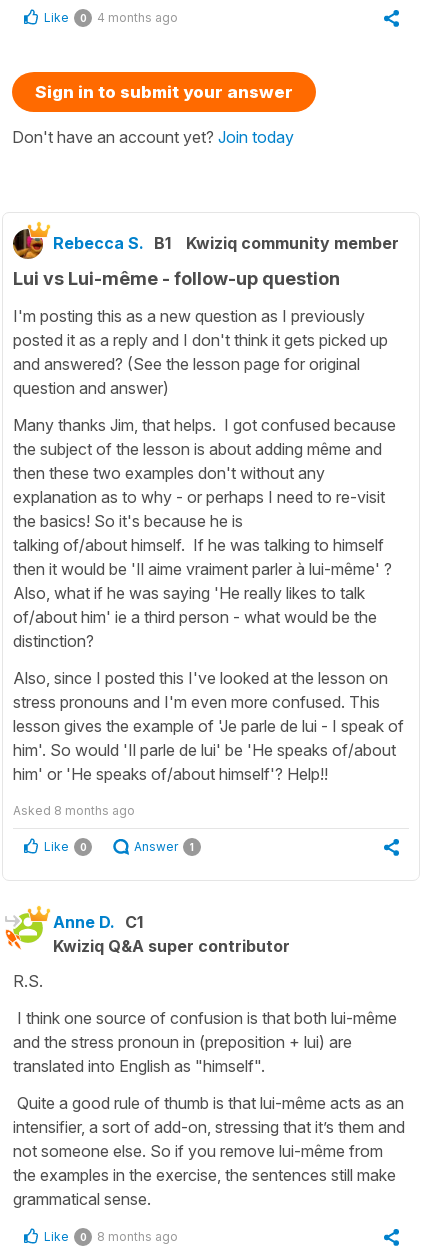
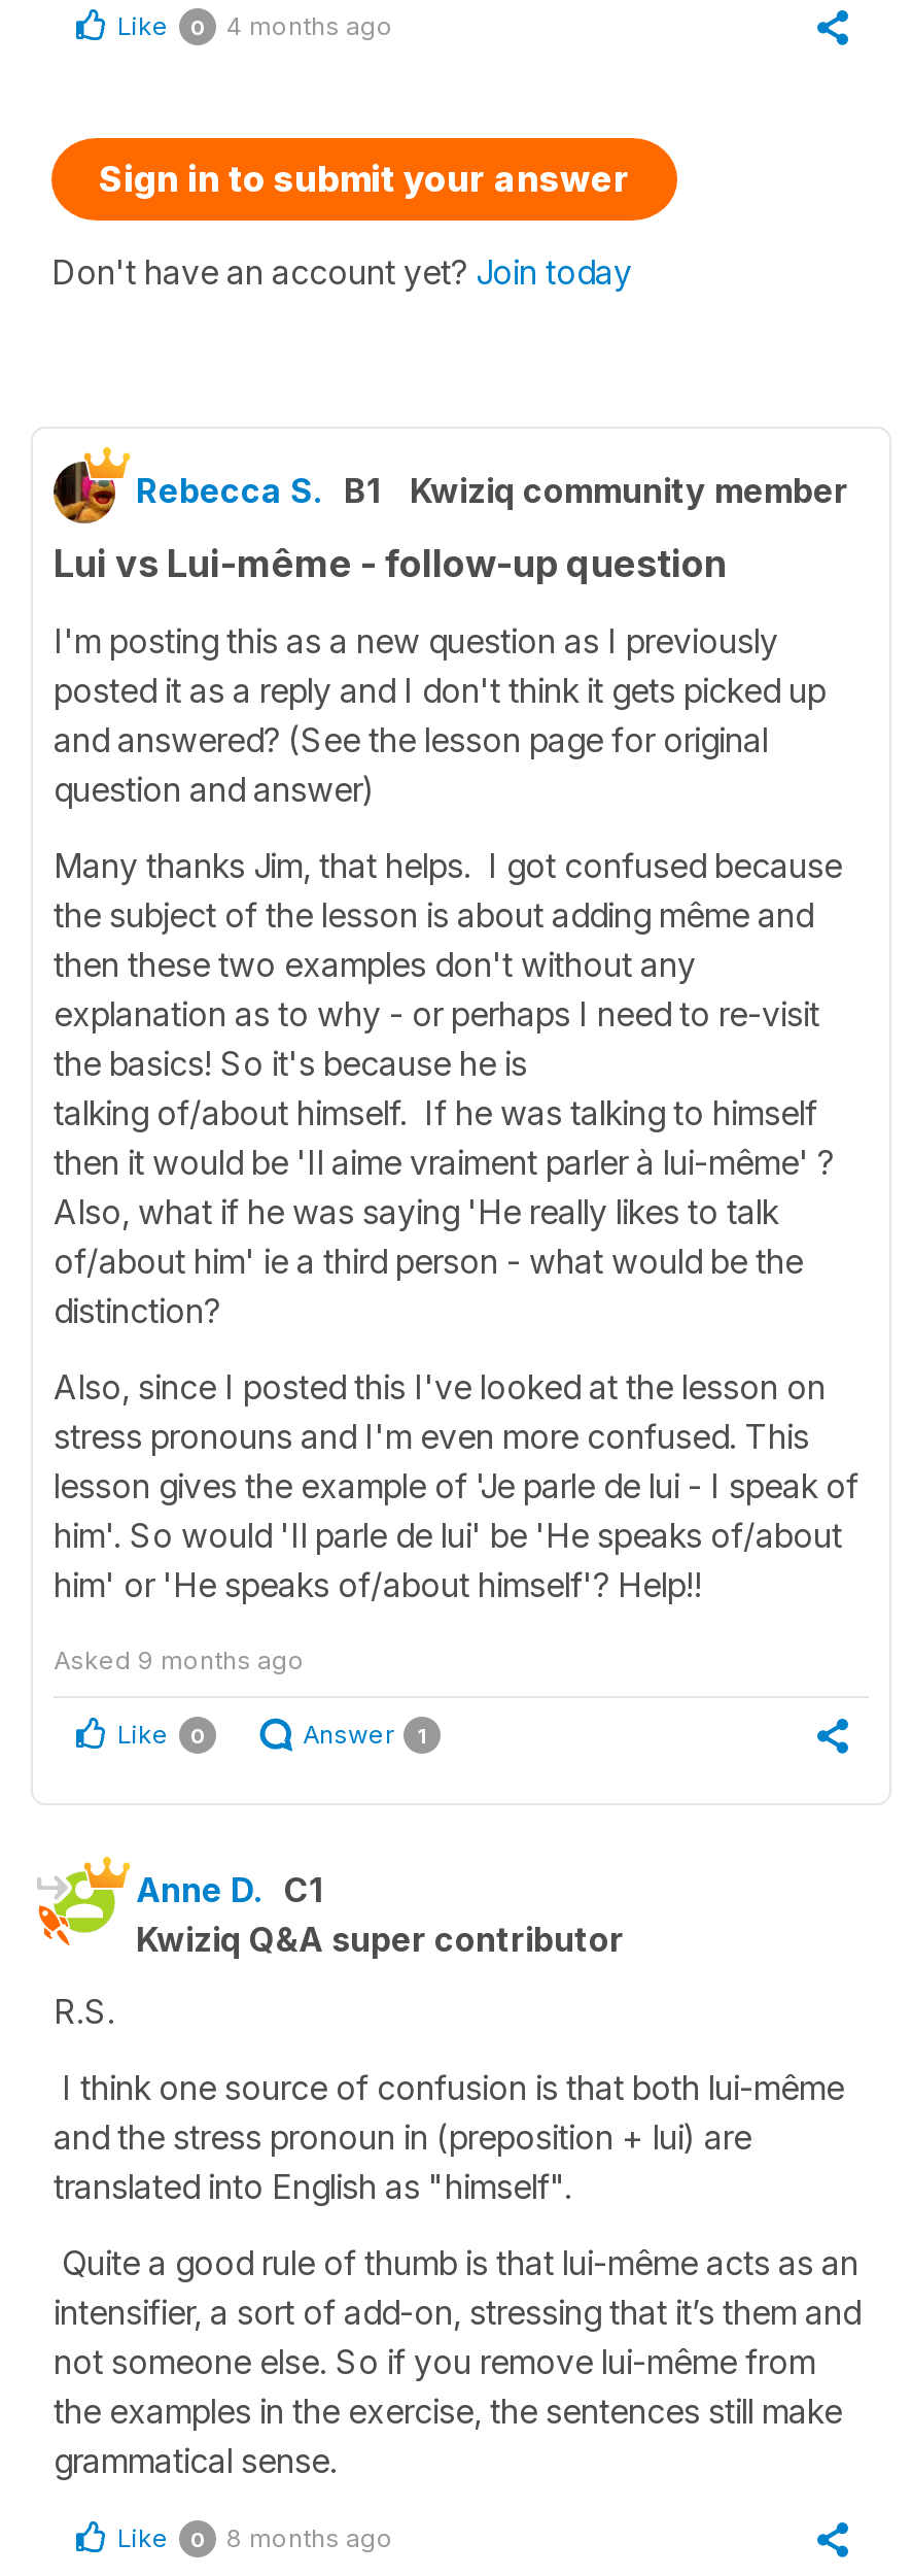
[13,803,135,818] Asked 8 months ago -> [54,1645,305,1675] Asked 9 months ago

